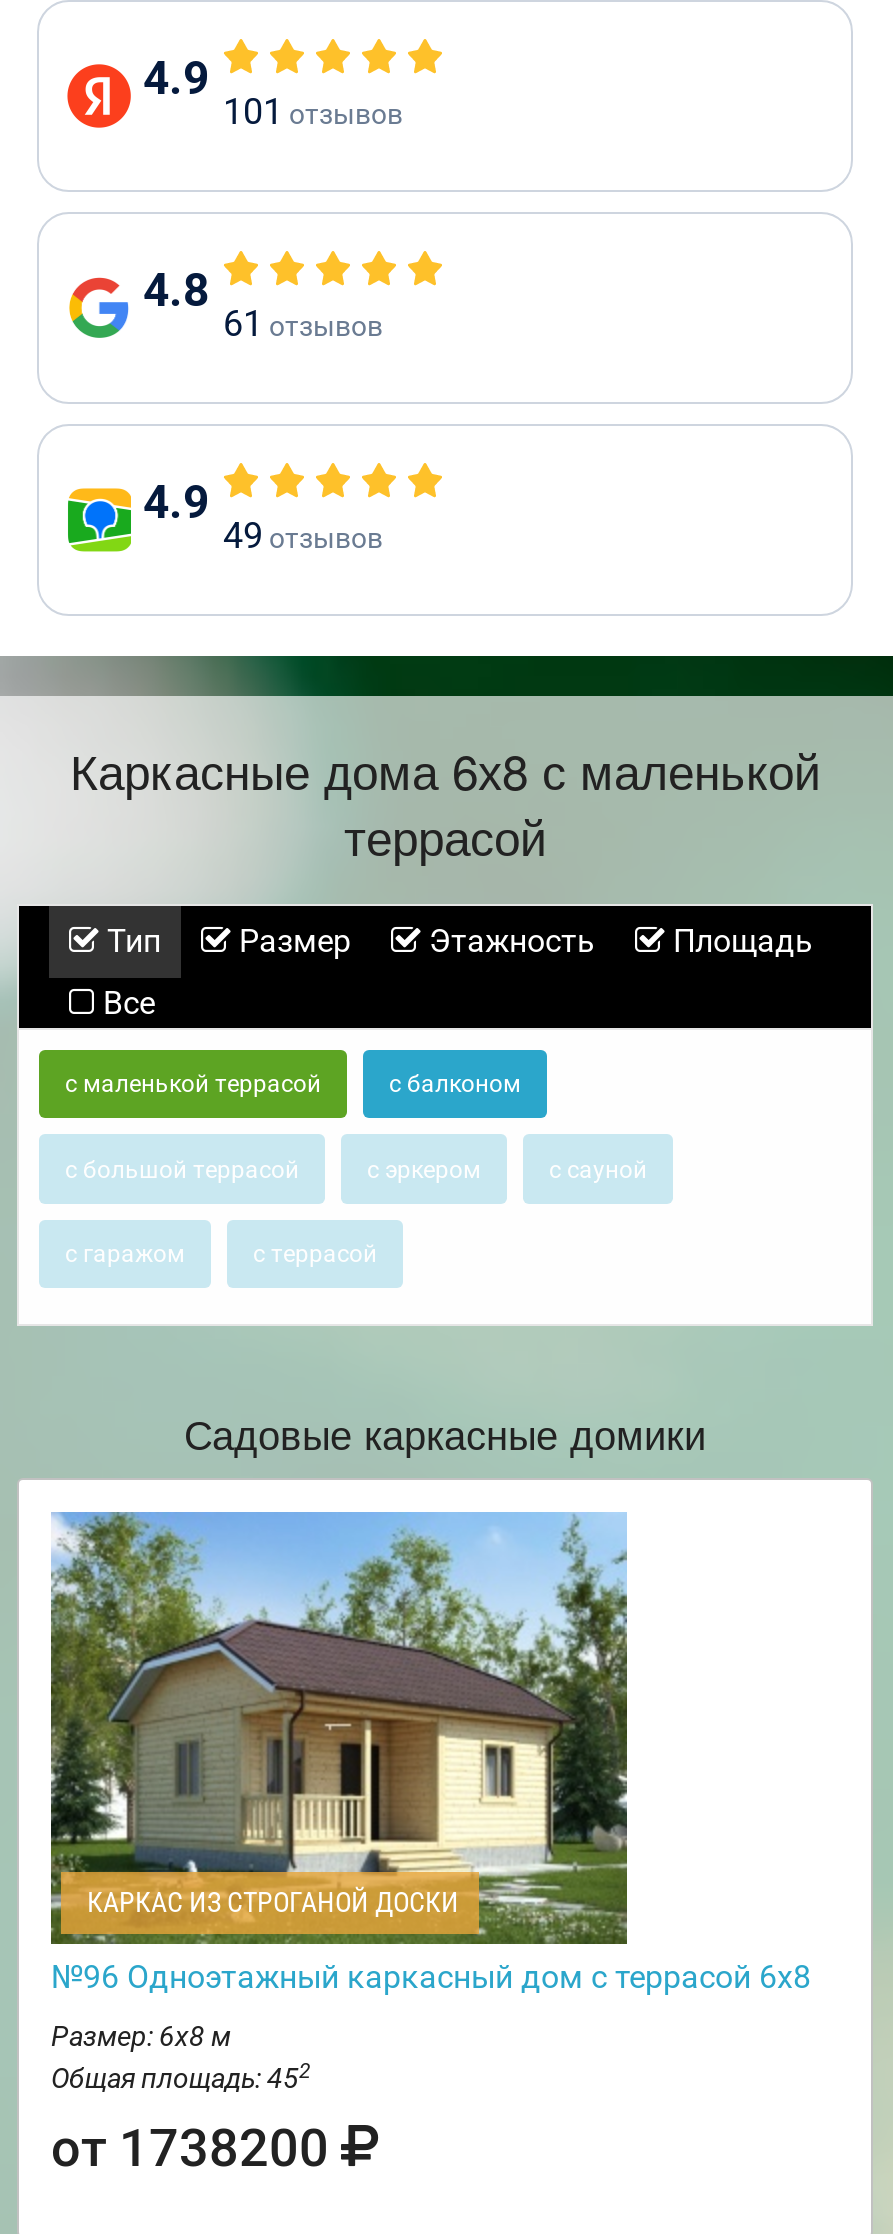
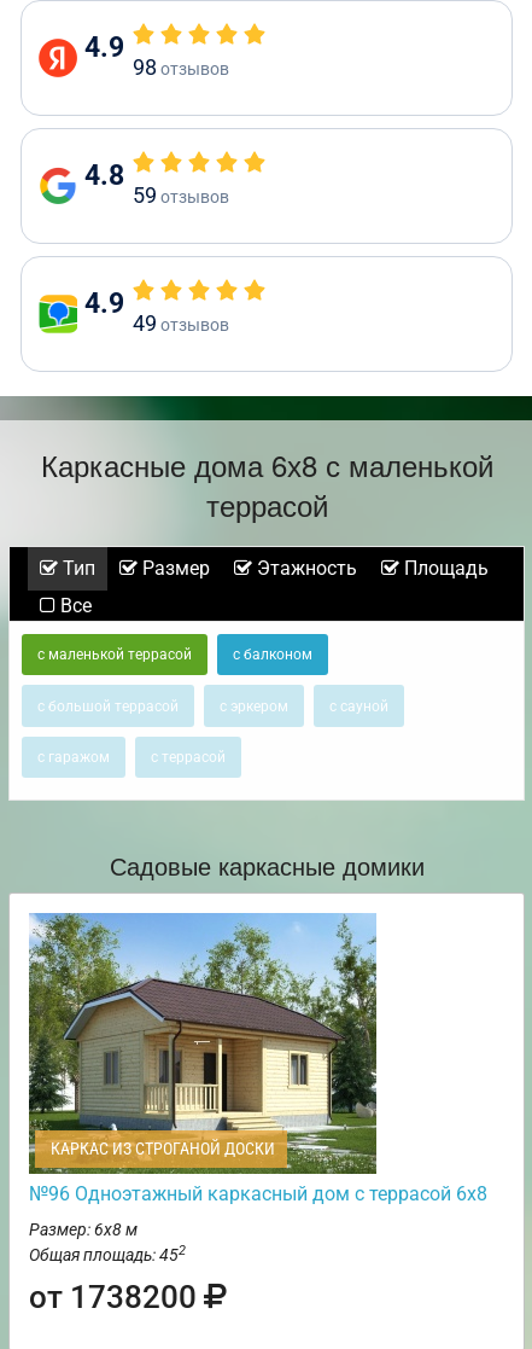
[223,90,403,132] 101 отзывов -> [133,54,229,80] 98 отзывов
[223,302,383,344] 61 отзывов -> [133,182,229,208] 59 отзывов

